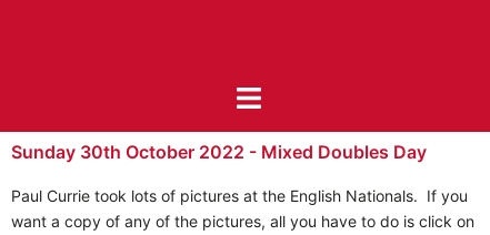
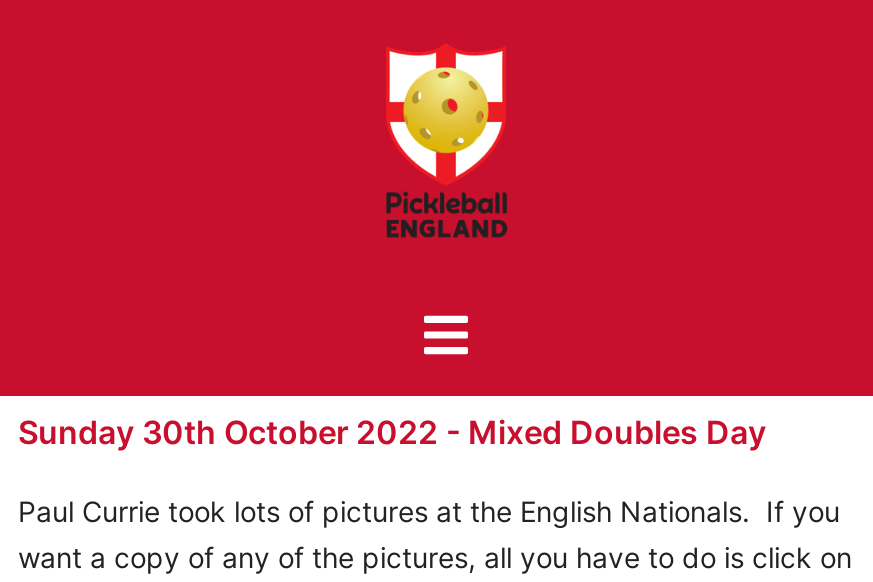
none -> [384,46,508,240] [image]

